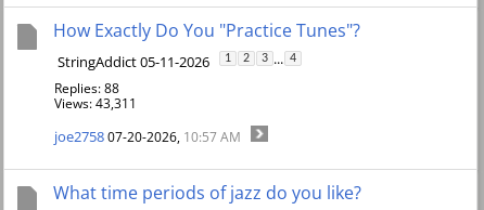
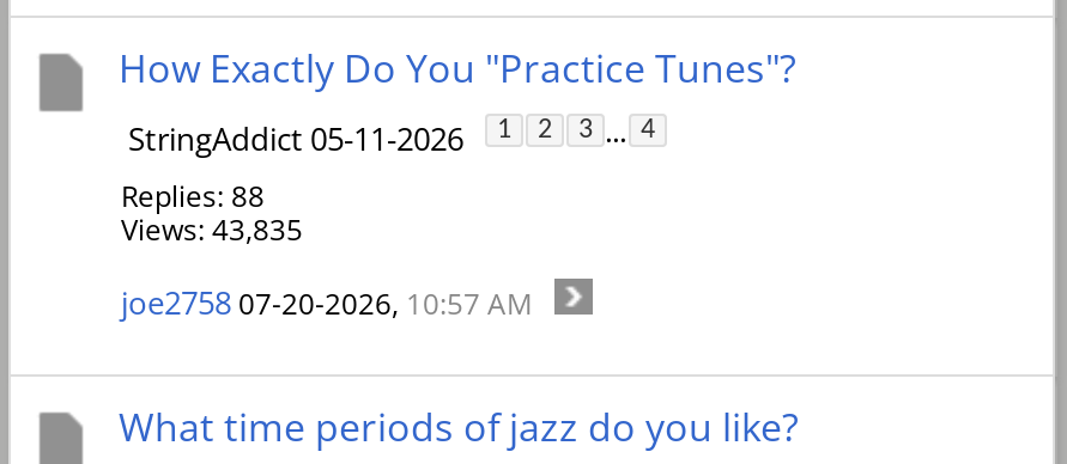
[54,94,137,113] Views: 43,311 -> [121,210,303,251] Views: 43,835

